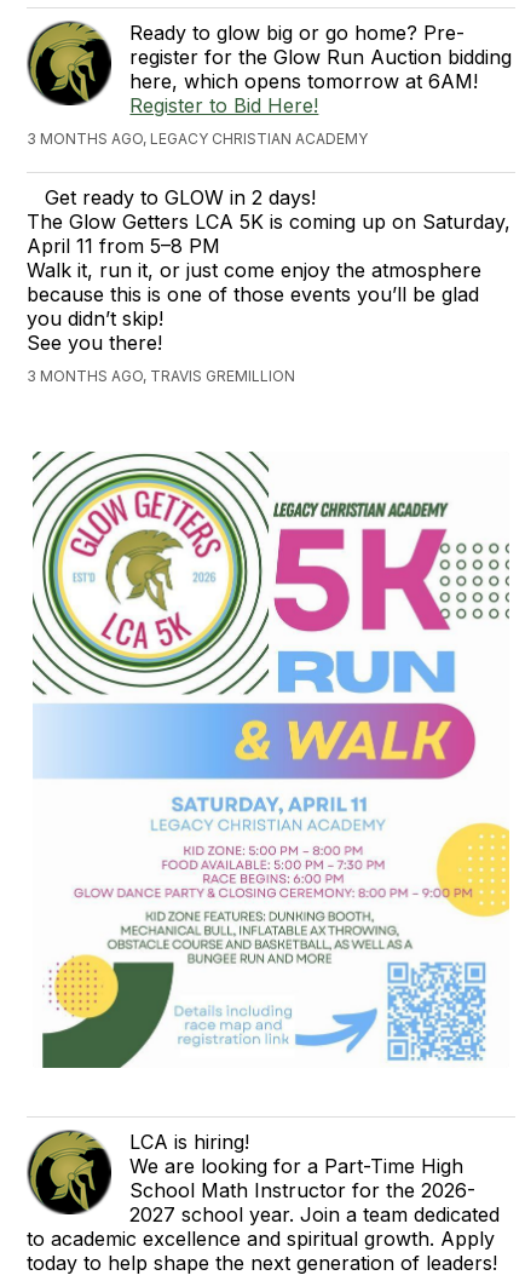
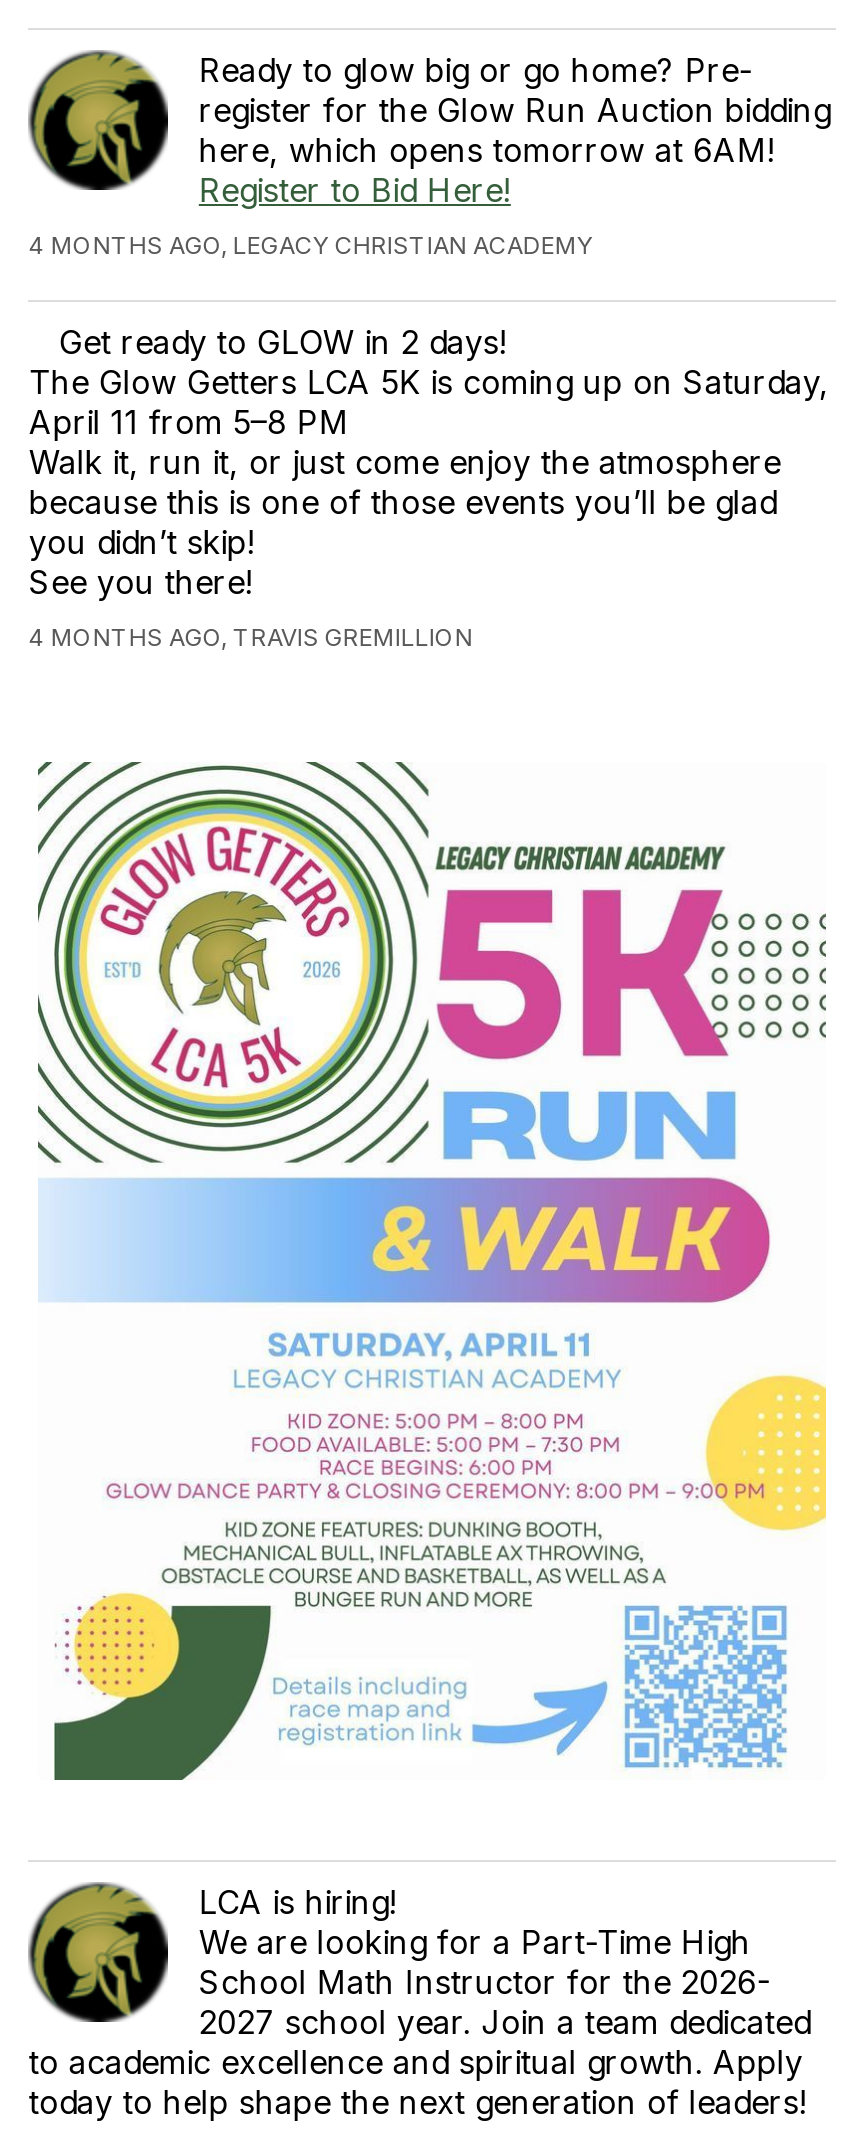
[27,130,368,148] 3 MONTHS AGO, LEGACY CHRISTIAN ACADEMY -> [29,230,593,260] 4 MONTHS AGO, LEGACY CHRISTIAN ACADEMY
[27,367,296,385] 3 MONTHS AGO, TRAVIS GREMILLION -> [29,622,473,652] 4 MONTHS AGO, TRAVIS GREMILLION

